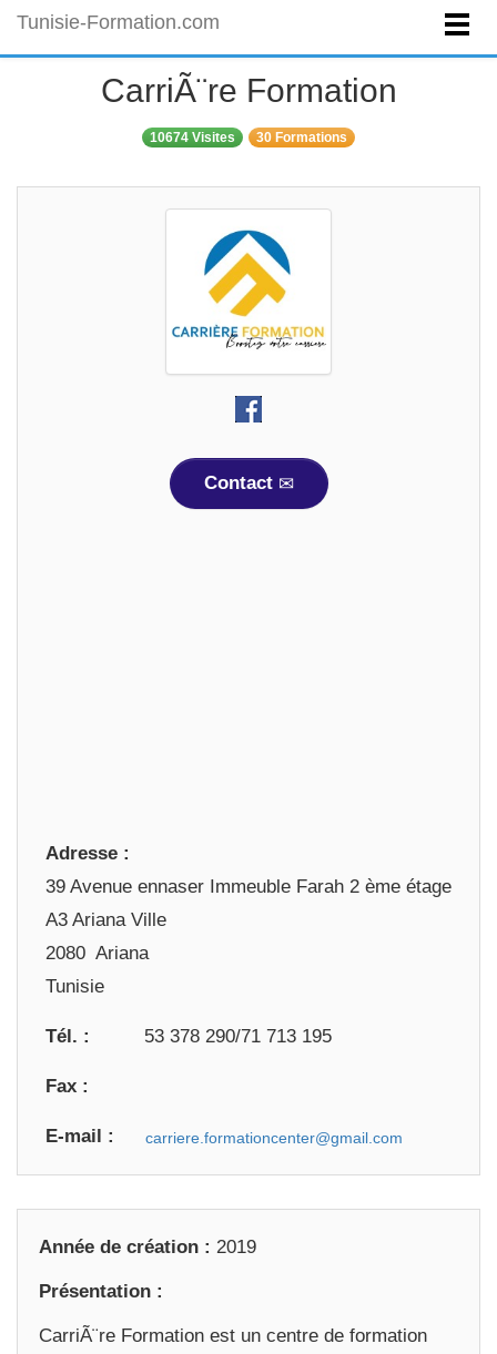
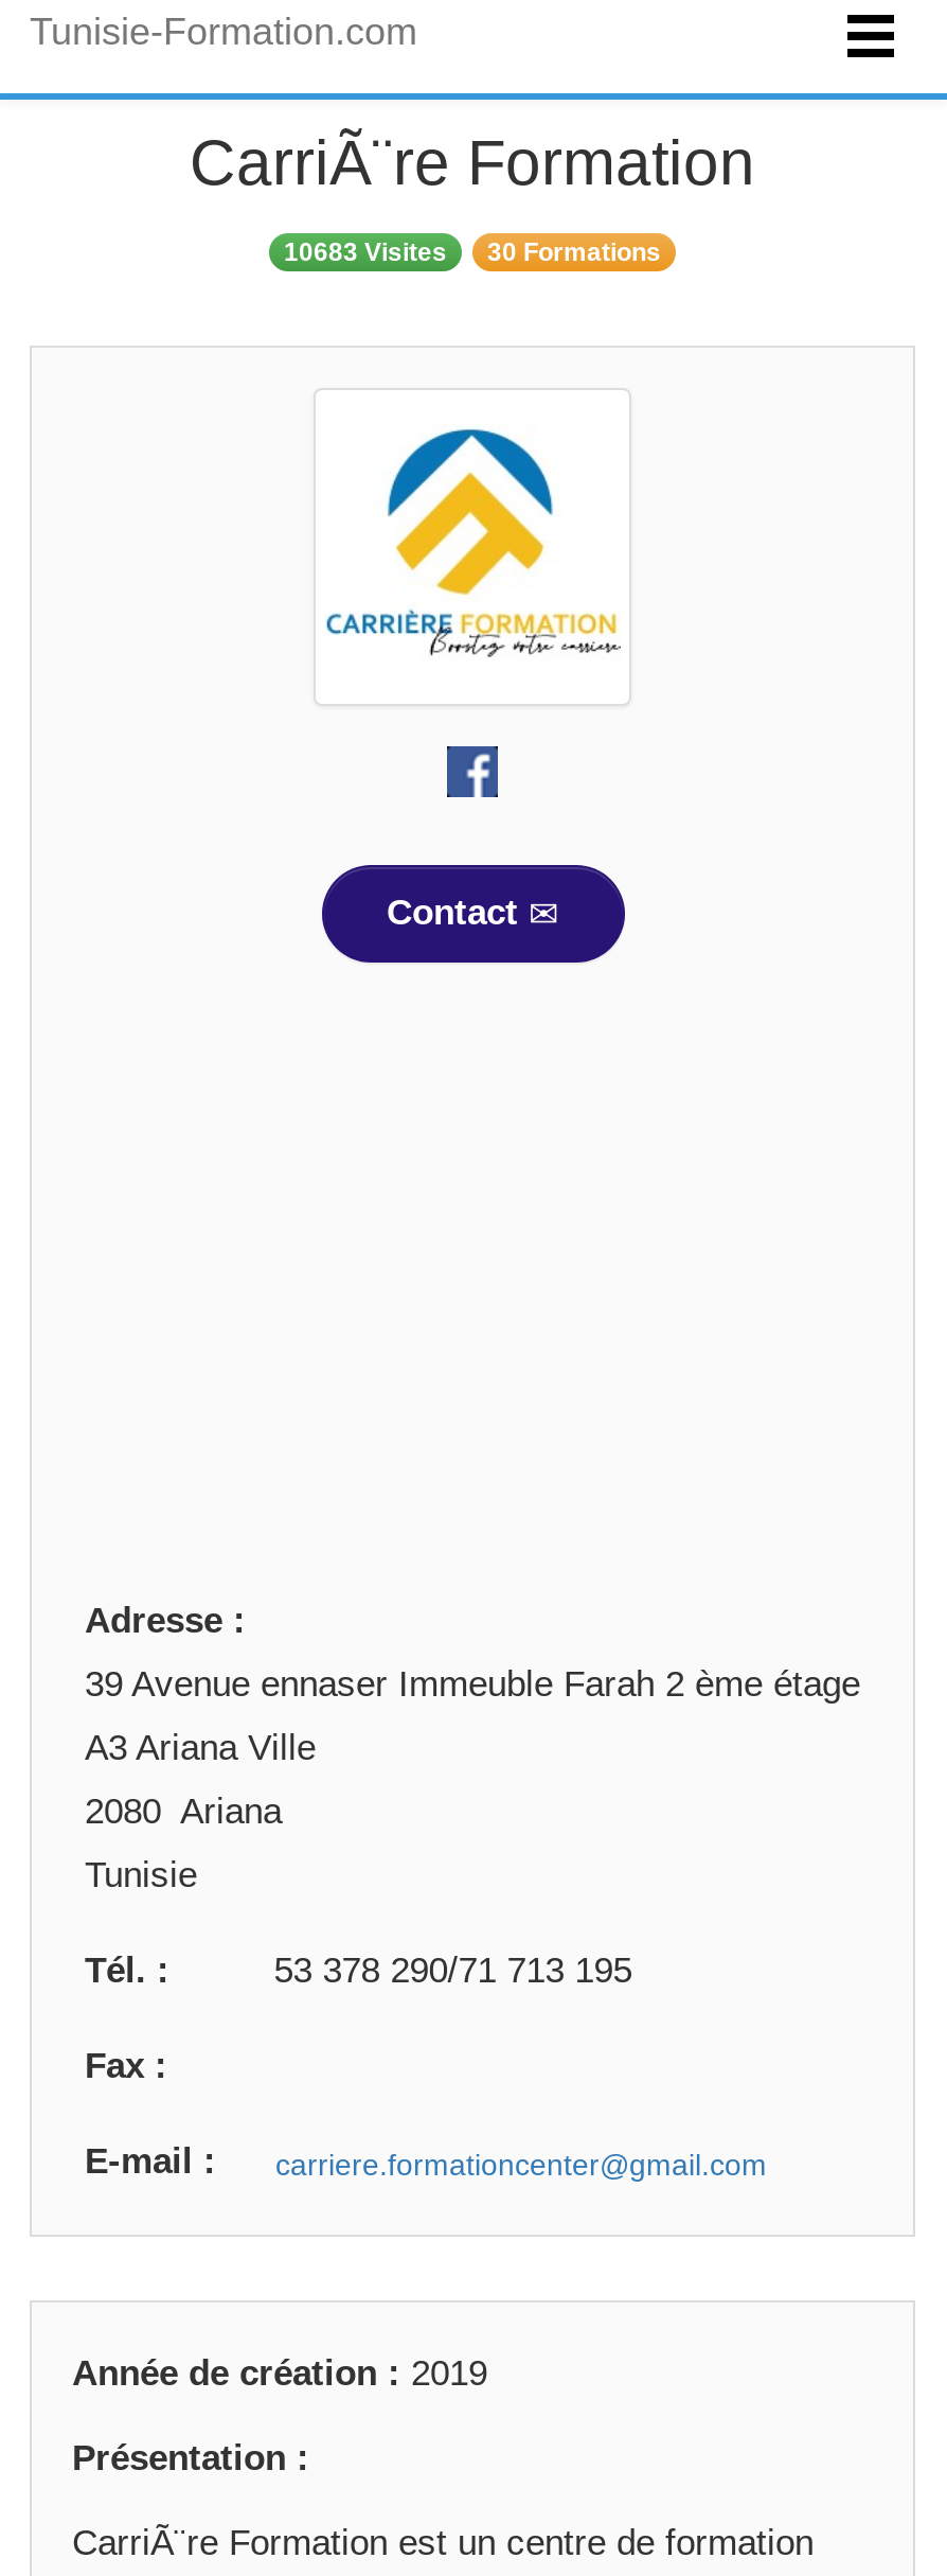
[150,130,347,145] 10674 Visites 30 Formations -> [284,237,661,267] 10683 Visites 30 Formations

